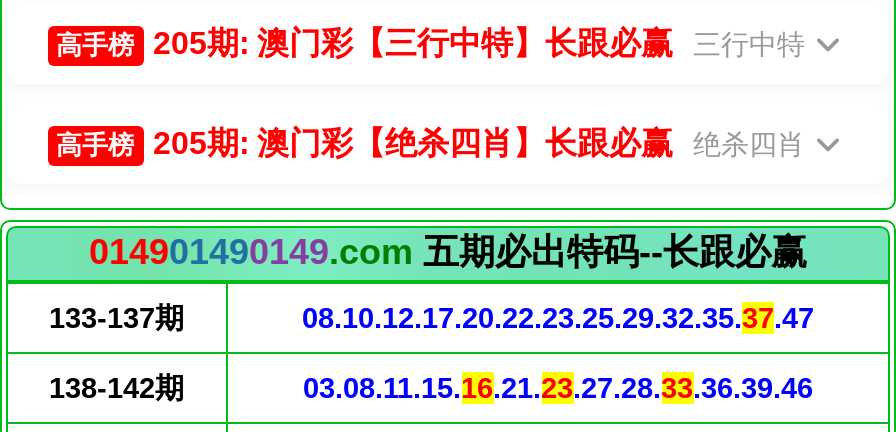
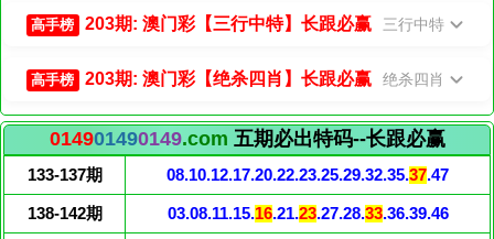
[153,25,673,59] 205期: 澳门彩【三行中特】长跟必赢 -> [84,15,371,33] 203期: 澳门彩【三行中特】长跟必赢
[153,125,673,159] 205期: 澳门彩【绝杀四肖】长跟必赢 -> [84,70,371,88] 203期: 澳门彩【绝杀四肖】长跟必赢

